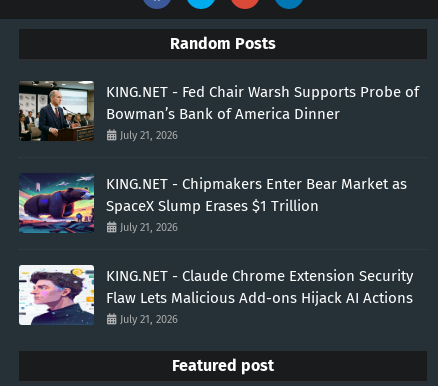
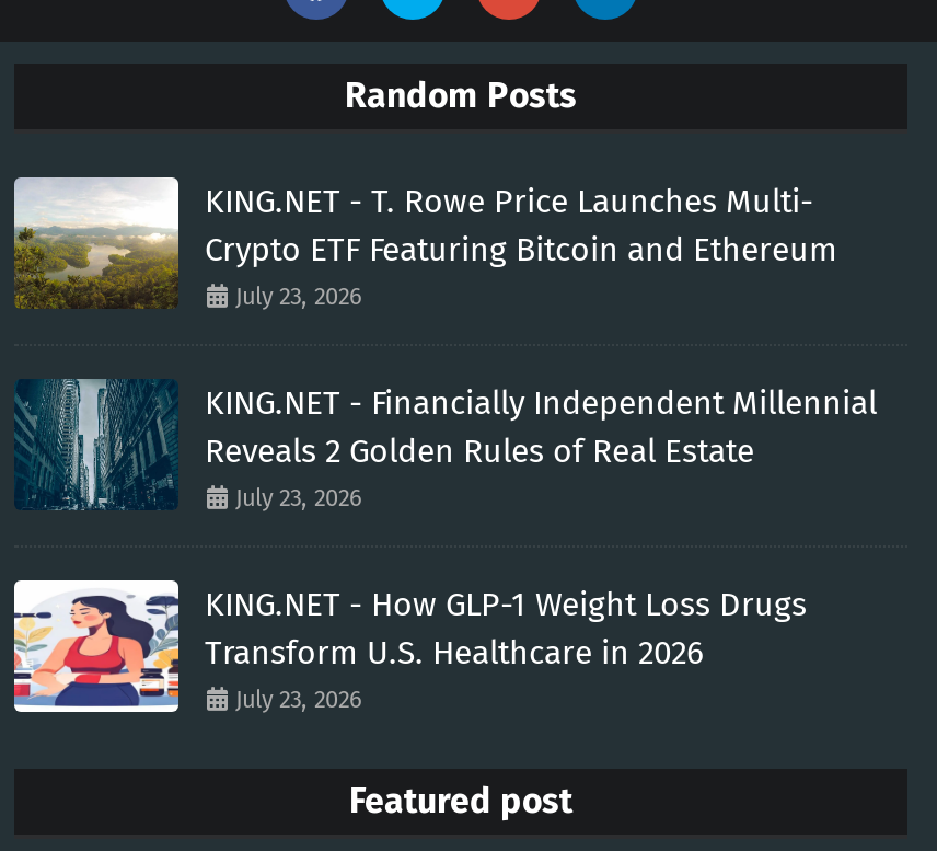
[19,81,419,142] [image] | KING.NET - Fed Chair Warsh Supports Probe of | Bowman’s Bank of America Dinner | July 21, 2026 -> [12,175,837,310] [image] | KING.NET - T. Rowe Price Launches Multi- | Crypto ETF Featuring Bitcoin and Ethereum | July 23, 2026
[18,173,407,234] [image] | KING.NET - Chipmakers Enter Bear Market as | SpaceX Slump Erases $1 Trillion | July 21, 2026 -> [14,377,877,512] [image] | KING.NET - Financially Independent Millennial | Reveals 2 Golden Rules of Real Estate | July 23, 2026
[18,267,413,326] [image] | KING.NET - Claude Chrome Extension Security | Flaw Lets Malicious Add-ons Hijack AI Actions | July 21, 2026 -> [12,584,807,714] [image] | KING.NET - How GLP-1 Weight Loss Drugs | Transform U.S. Healthcare in 2026 | July 23, 2026

